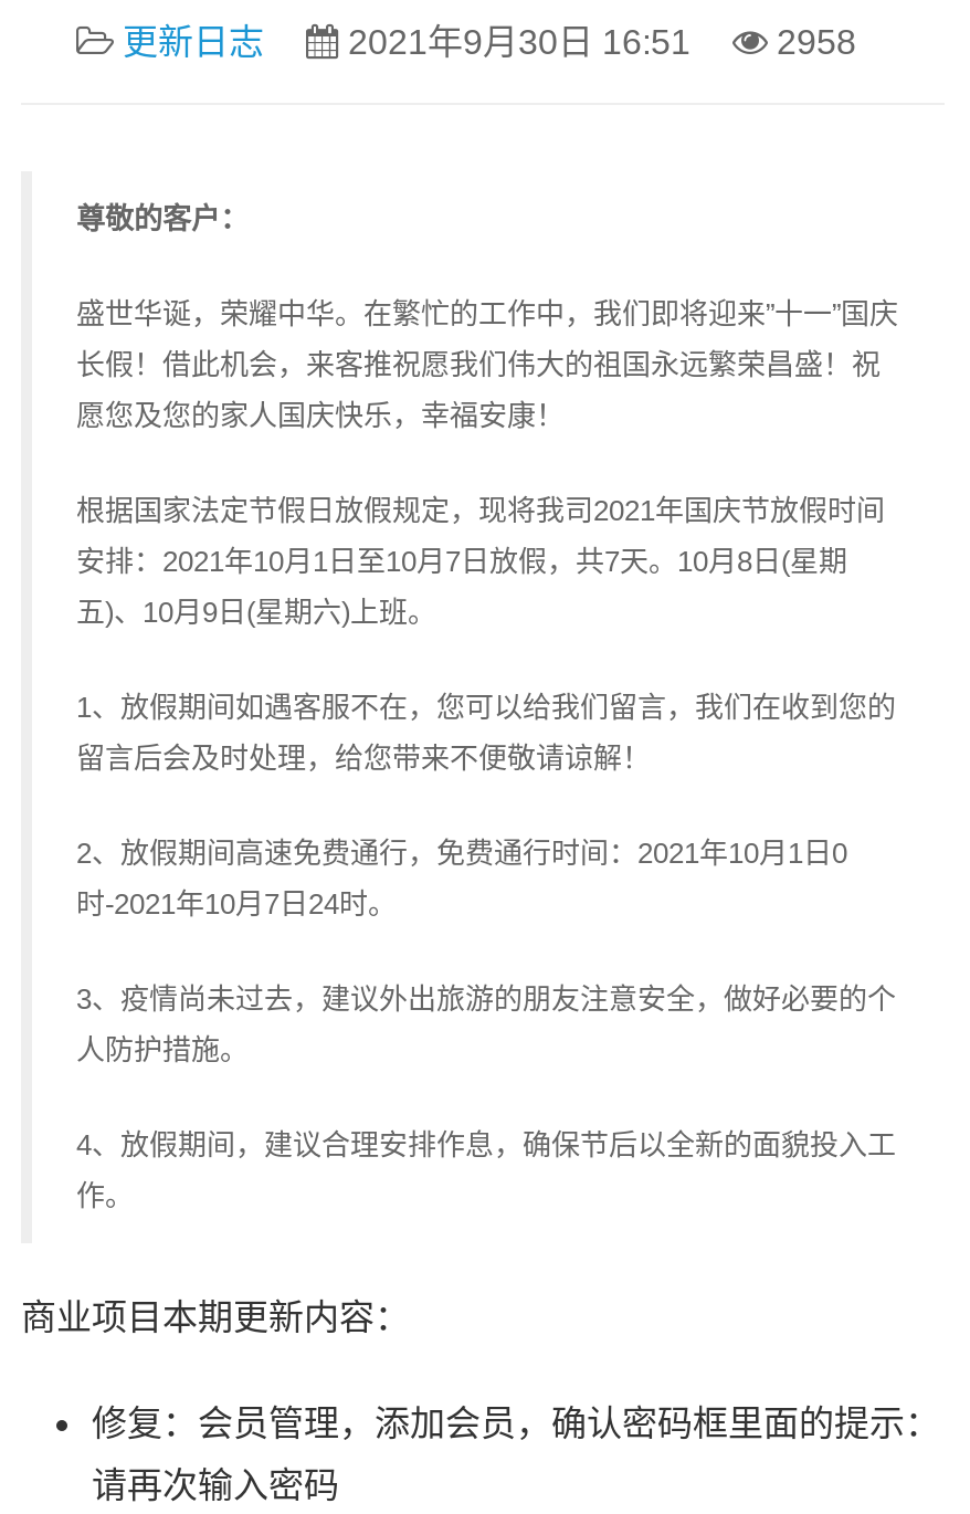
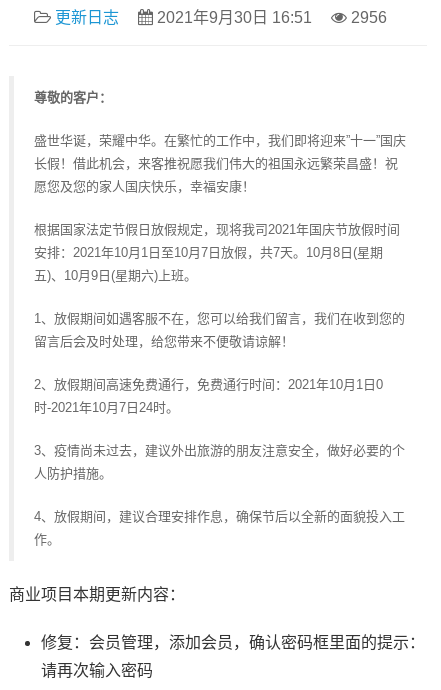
[768,23,856,61] 2958 -> [347,9,387,26] 2956

